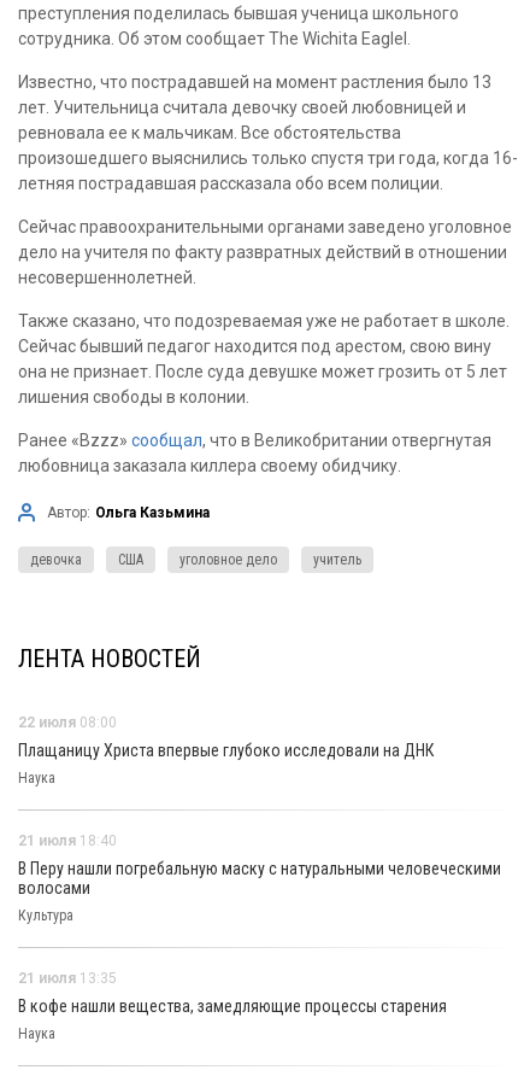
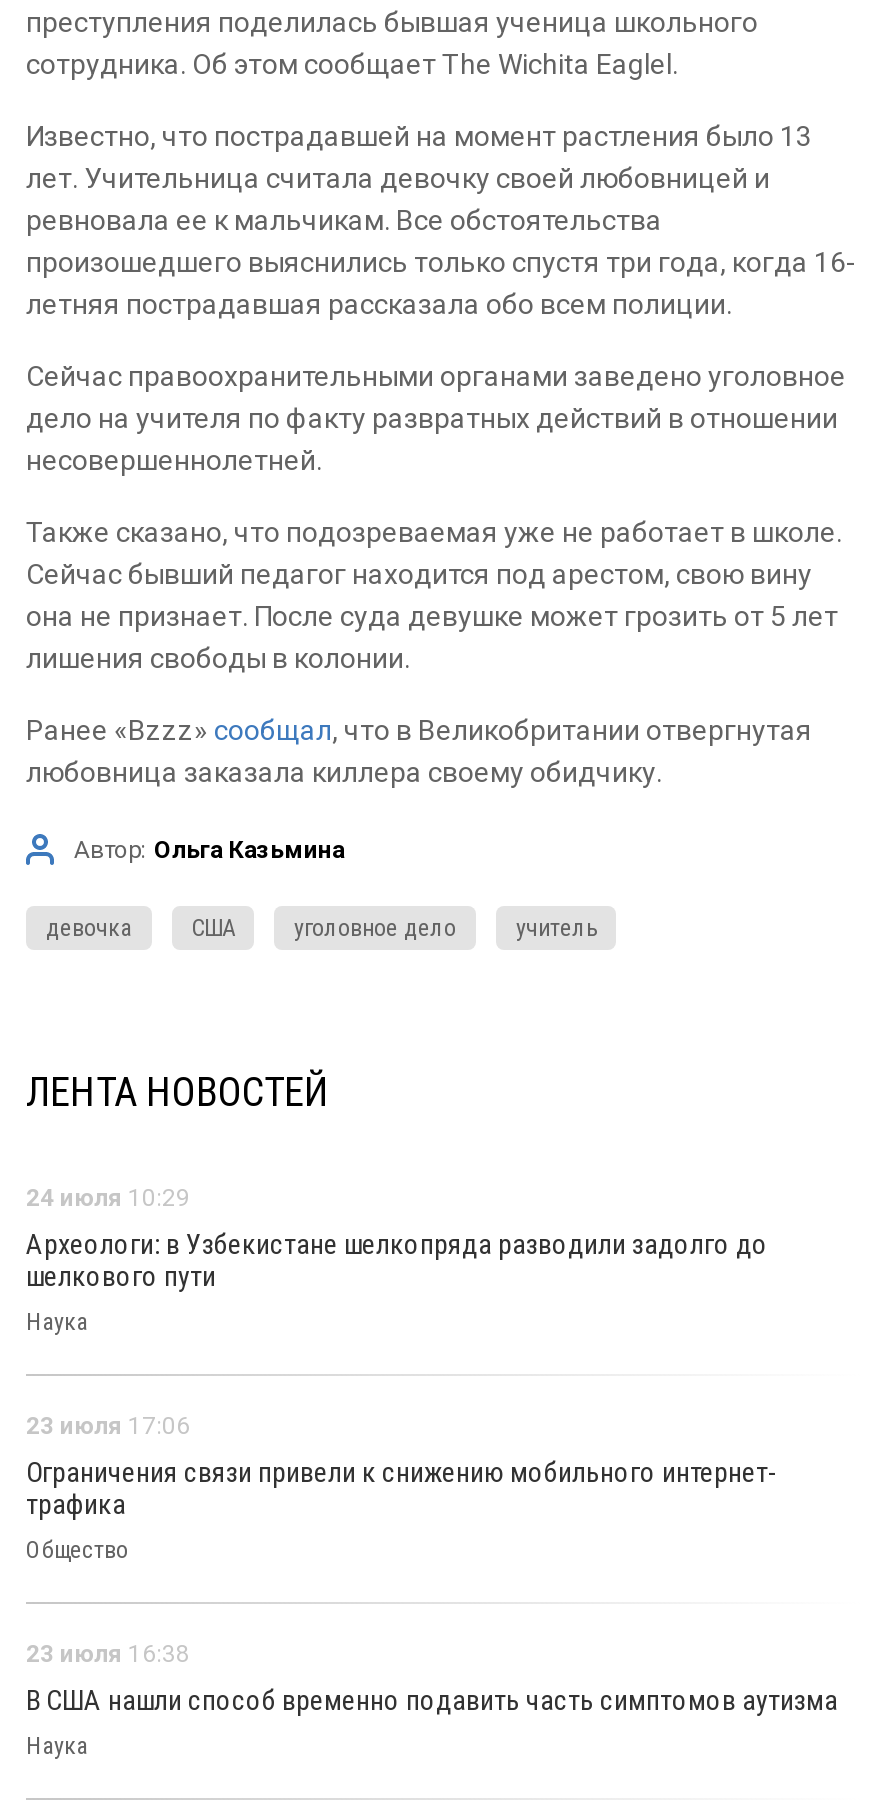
[18,714,117,731] 22 июля 08:00 -> [26,1184,190,1212] 24 июля 10:29
[18,741,434,760] Плащаницу Христа впервые глубоко исследовали на ДНК -> [26,1228,768,1292] Археологи: в Узбекистане шелкопряда разводили задолго до | шелкового пути
[18,832,117,849] 21 июля 18:40 -> [26,1412,190,1440] 23 июля 17:06
[18,859,501,897] В Перу нашли погребальную маску с натуральными человеческими | волосами -> [26,1456,776,1520] Ограничения связи привели к снижению мобильного интернет- | трафика
[18,907,73,924] Культура -> [26,1536,128,1564] Общество
[18,970,117,987] 21 июля 13:35 -> [26,1640,190,1668] 23 июля 16:38
[18,996,447,1016] В кофе нашли вещества, замедляющие процессы старения -> [26,1684,838,1716] В США нашли способ временно подавить часть симптомов аутизма

